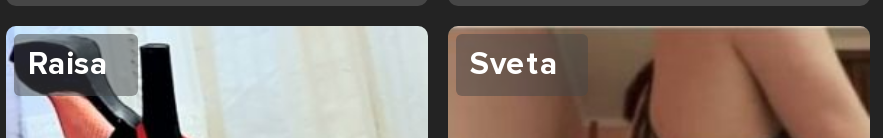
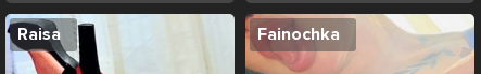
[470,44,558,84] Sveta -> [257,24,340,45] Fainochka

